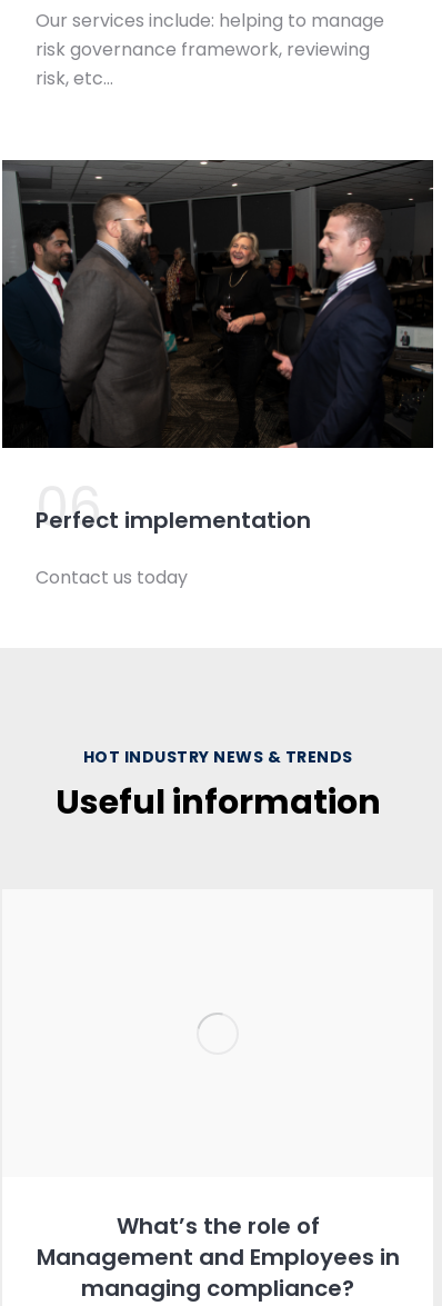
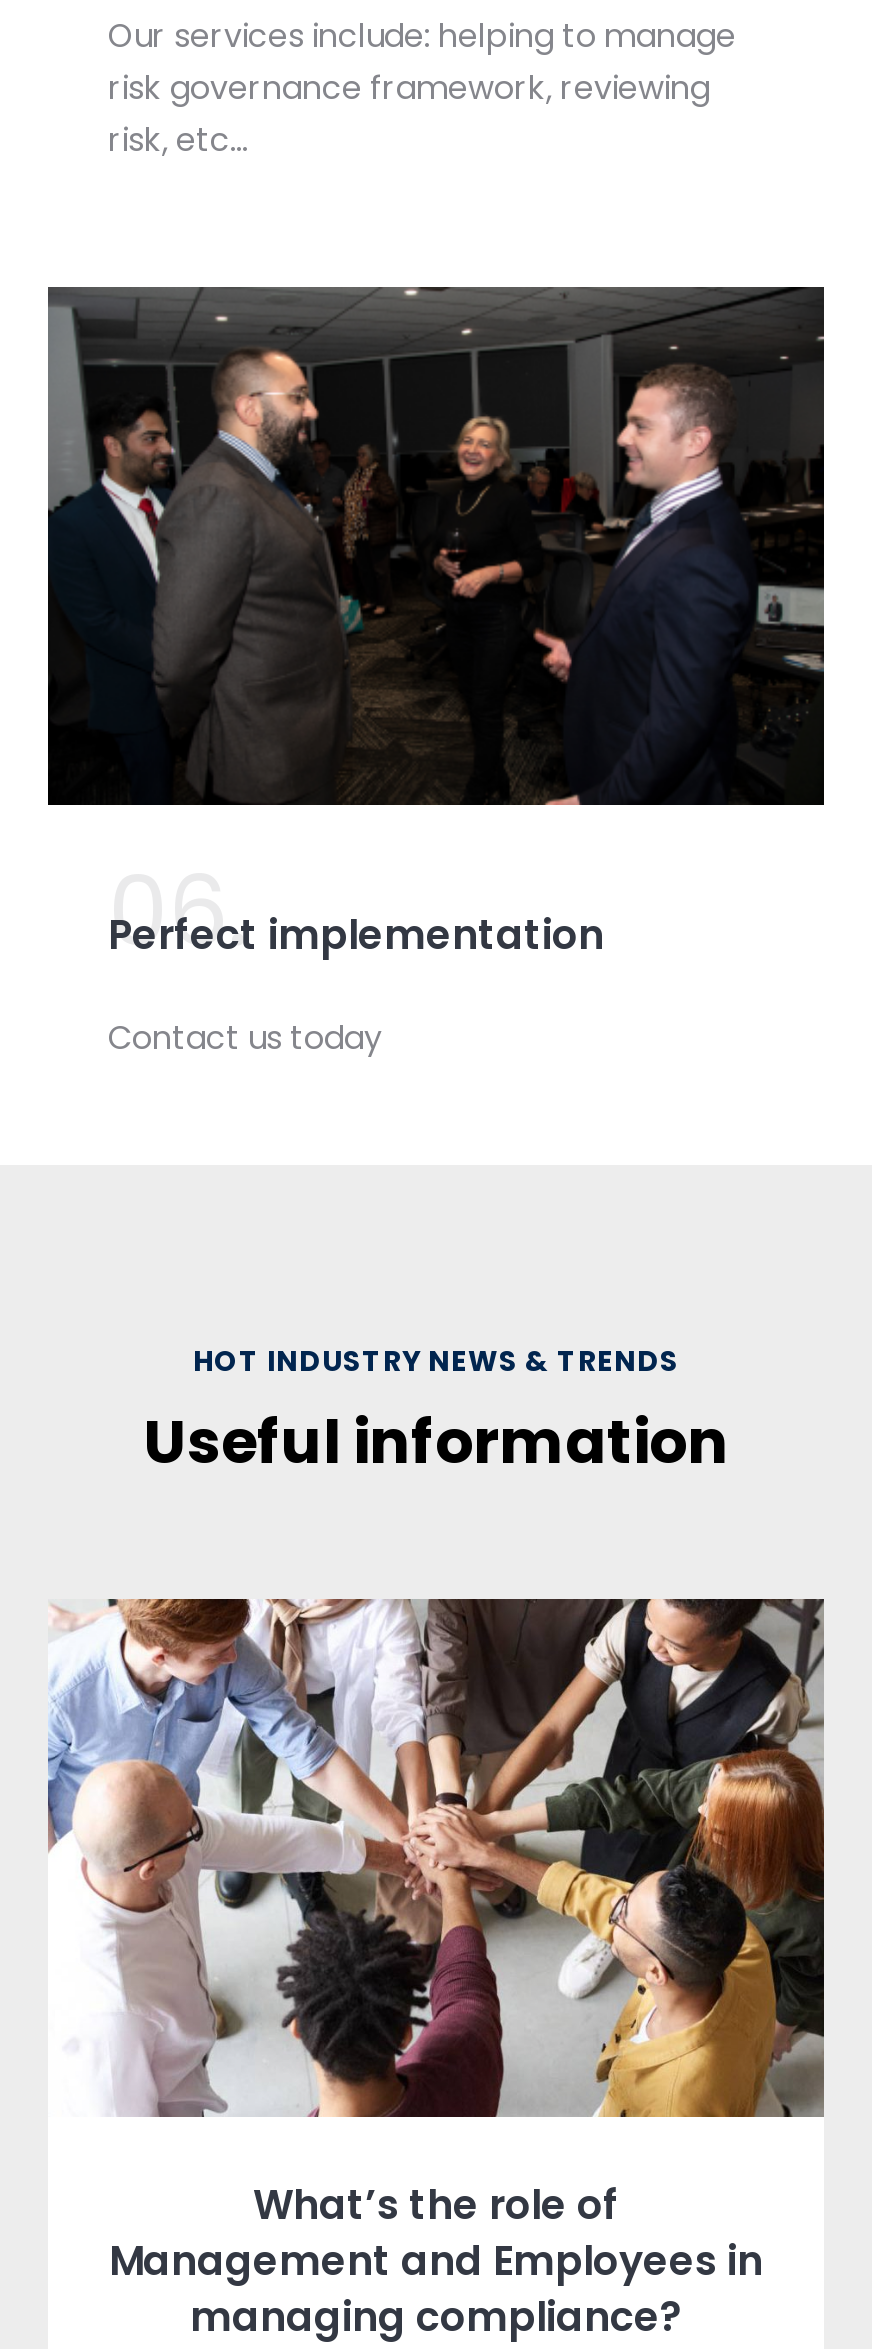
none -> [46,1597,826,2119] [image]

